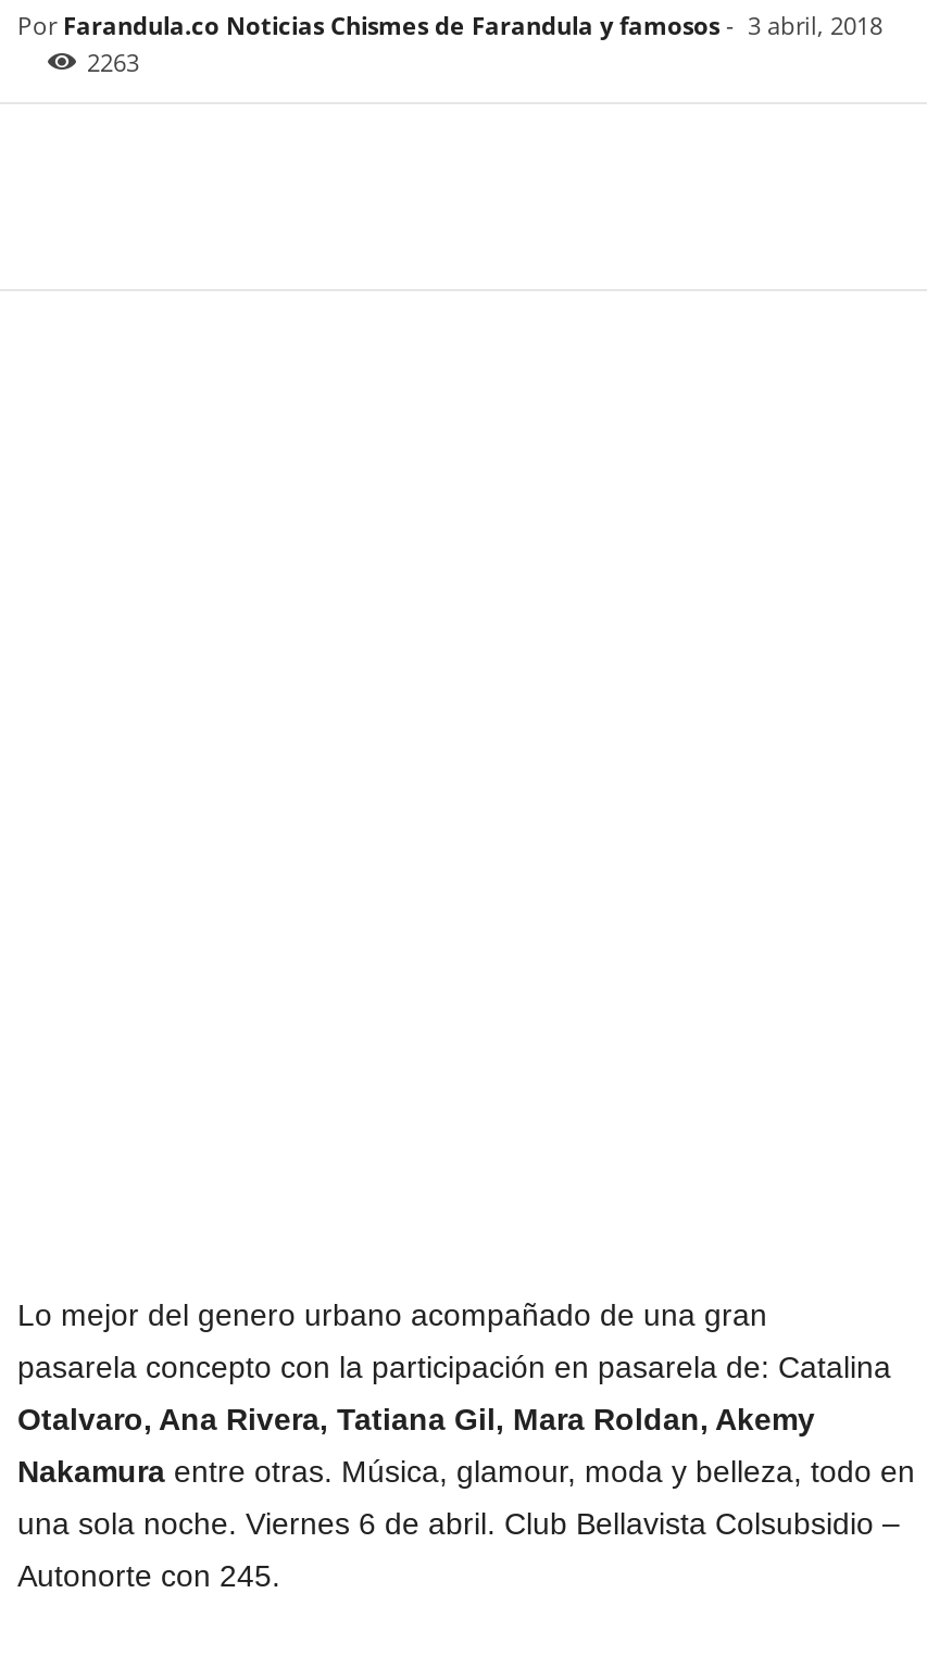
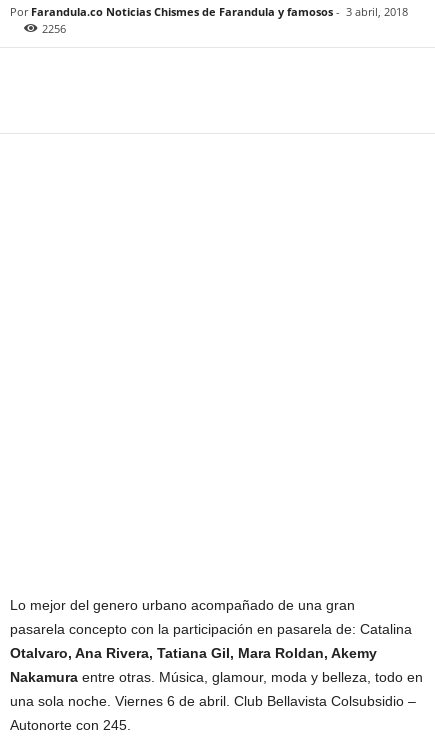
[87,46,139,78] 2263 -> [42,21,66,36] 2256

